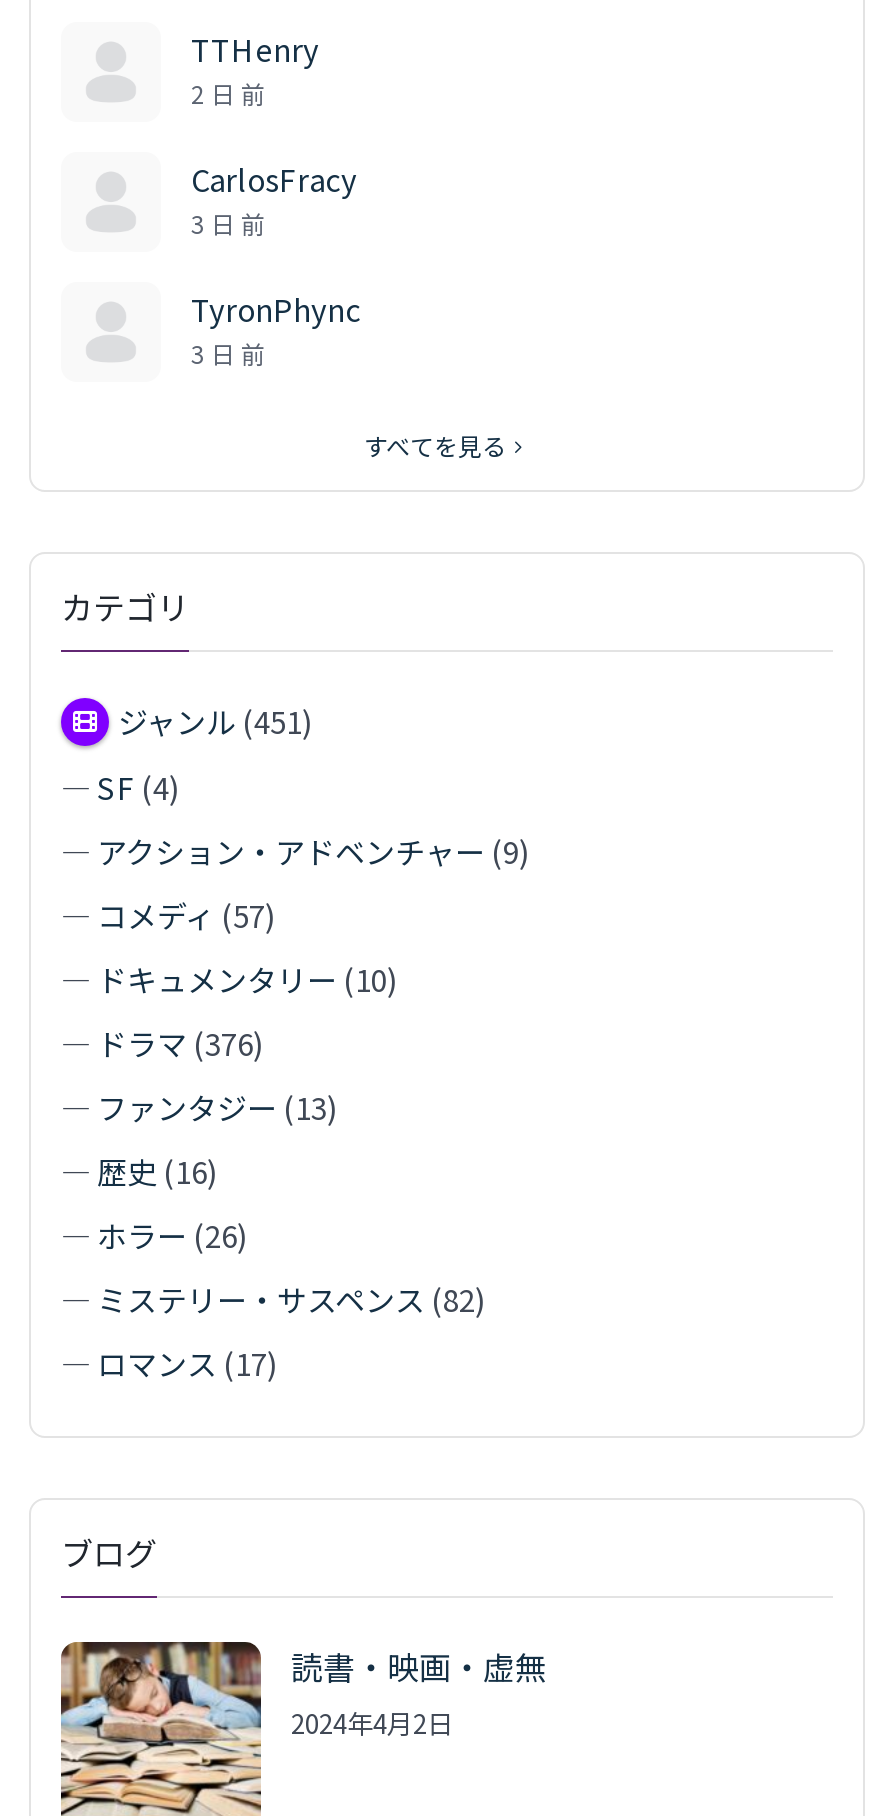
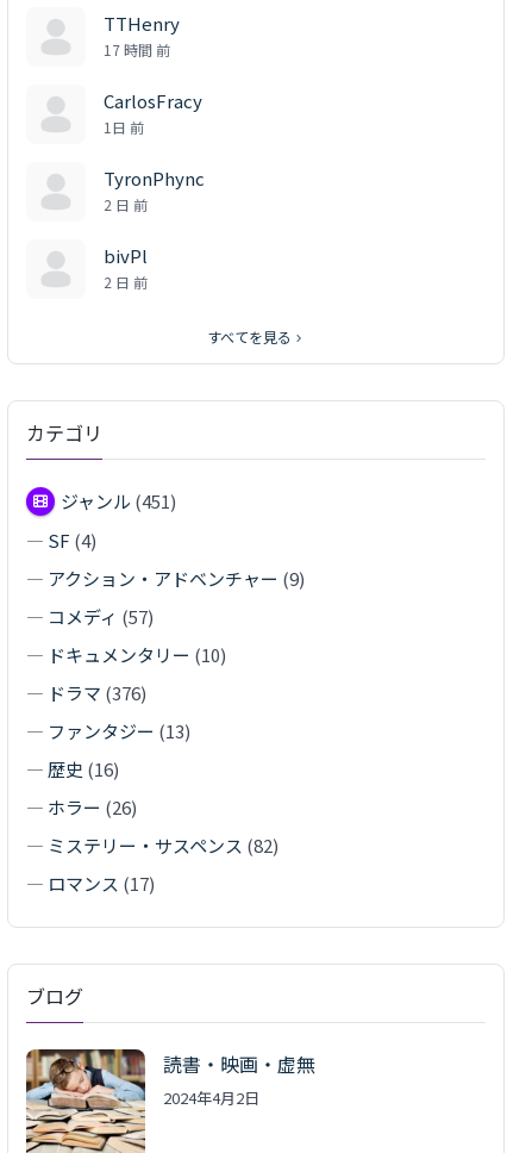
[191,76,265,110] 2 日 前 -> [104,39,170,60] 17 時間 前
[191,206,265,240] 3 日 前 -> [104,117,144,137] 1日 前
[191,336,265,370] 3 日 前 -> [104,194,148,292] 2 日 前 | bivPl | 2 日 前

